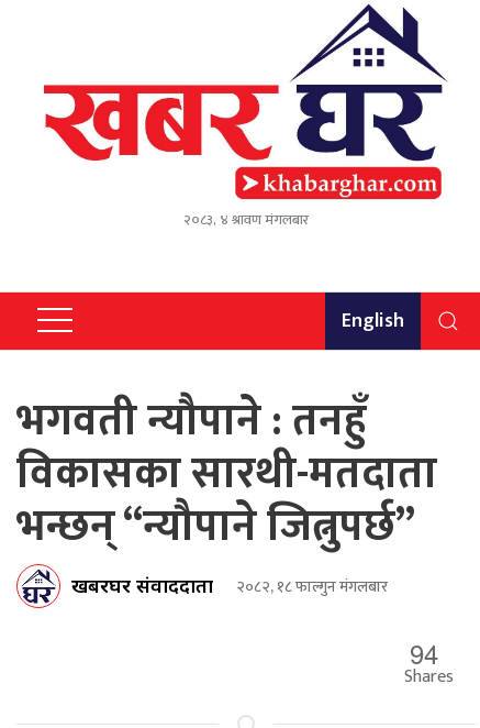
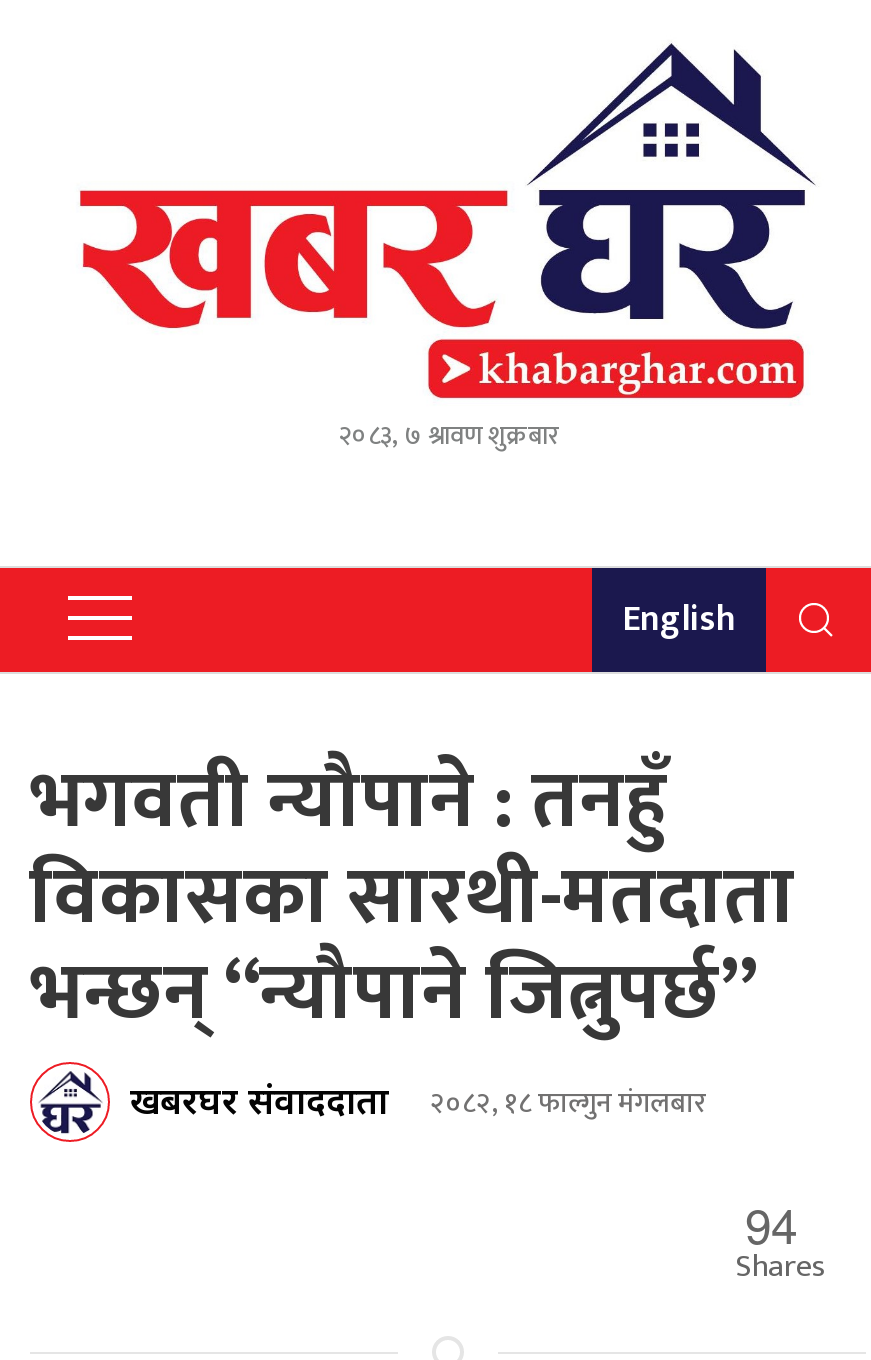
[183,208,309,233] २०८३, ४ श्रावण मंगलबार -> [338,415,558,459] २०८३, ७ श्रावण शुक्रबार

